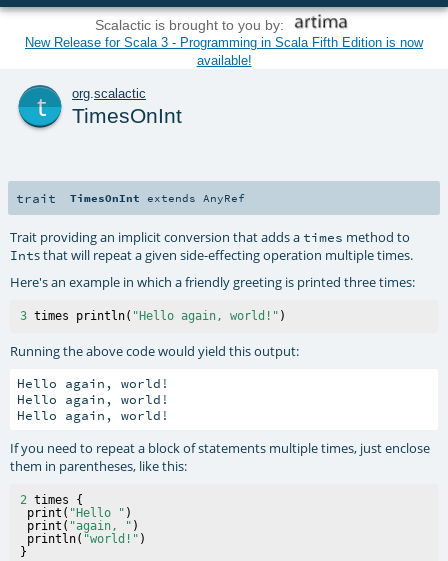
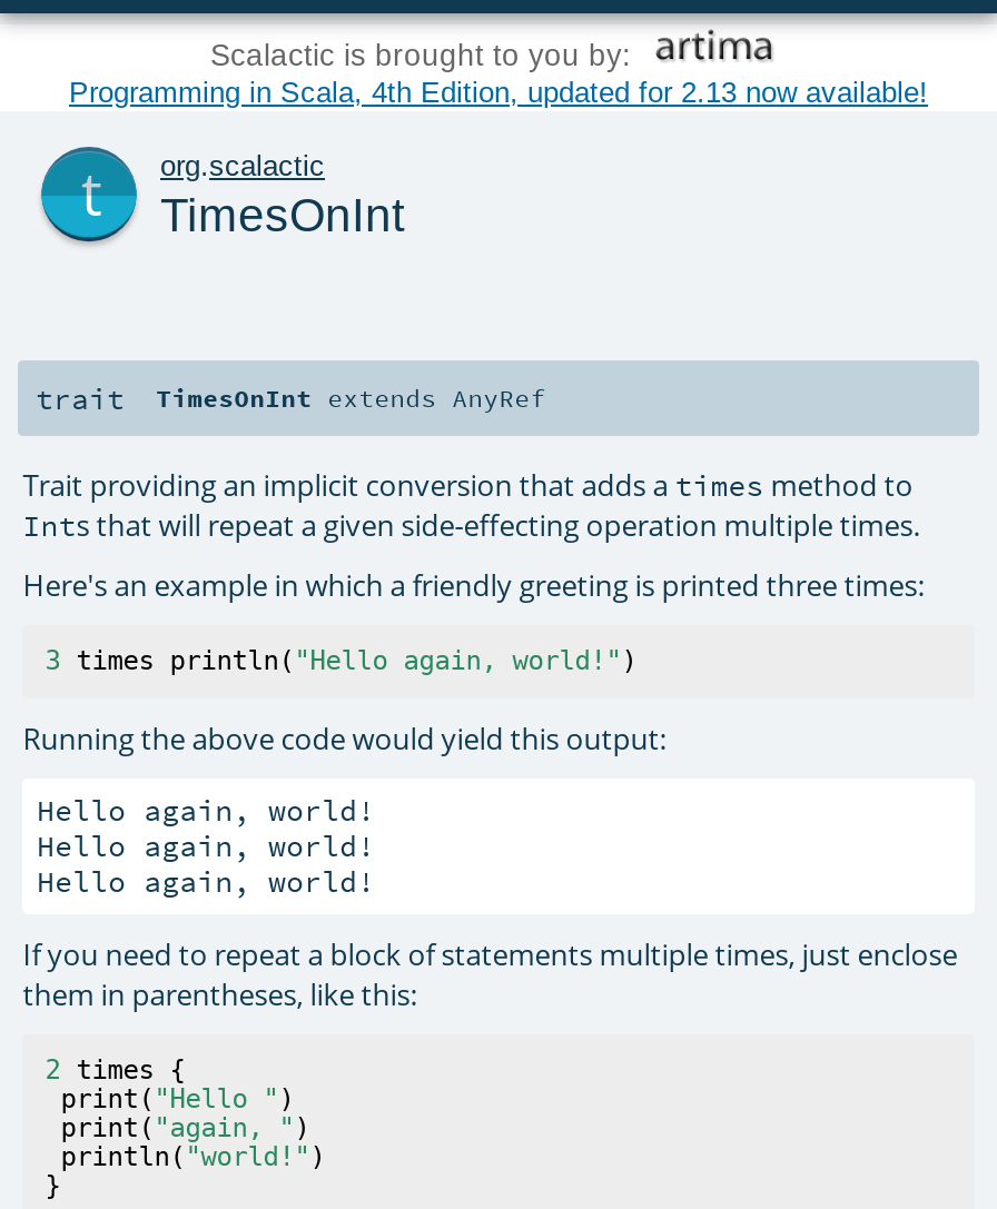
[25,35,423,68] New Release for Scala 3 - Programming in Scala Fifth Edition is now | available! -> [69,76,928,110] Programming in Scala, 4th Edition, updated for 2.13 now available!

